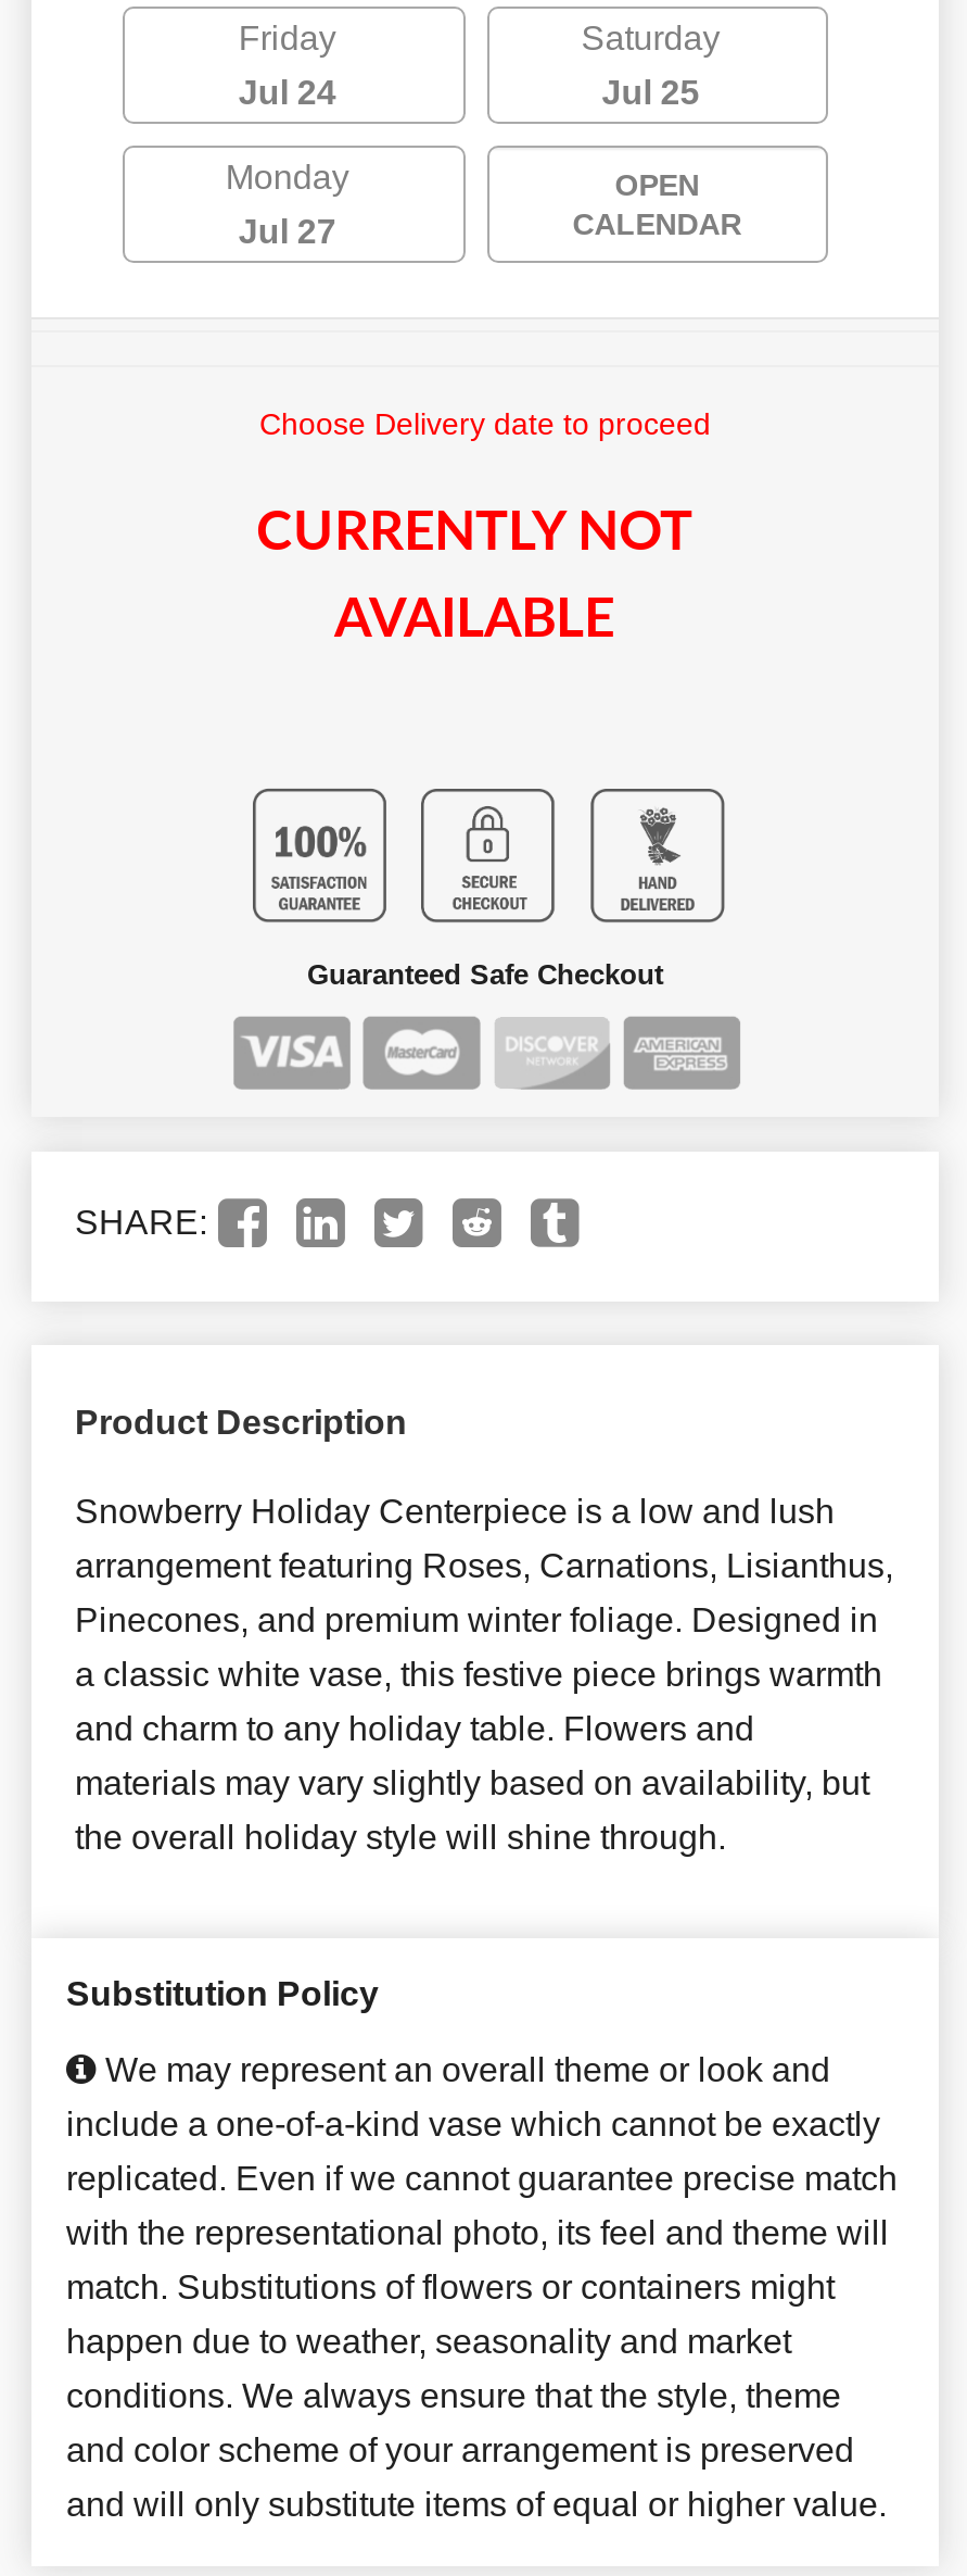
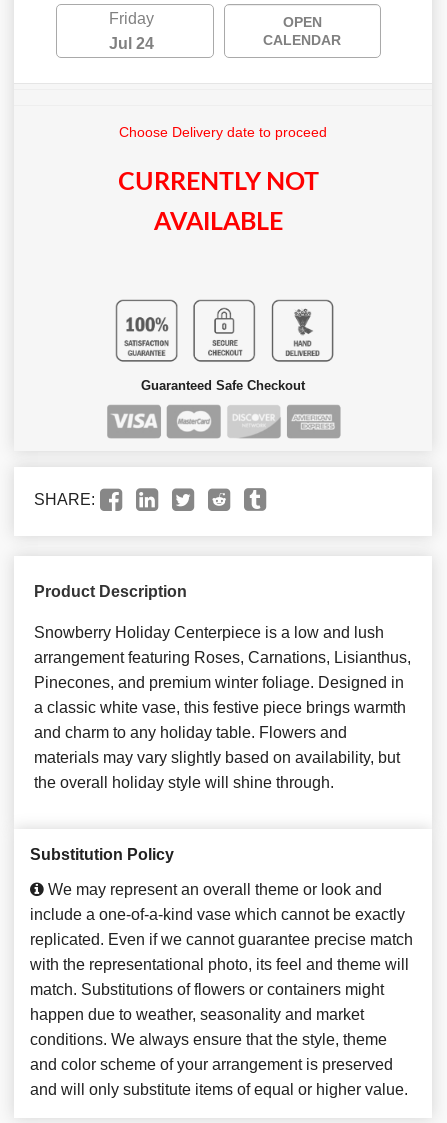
[225,20,720,250] Saturday | Jul 25 | Monday | Jul 27 -> none

